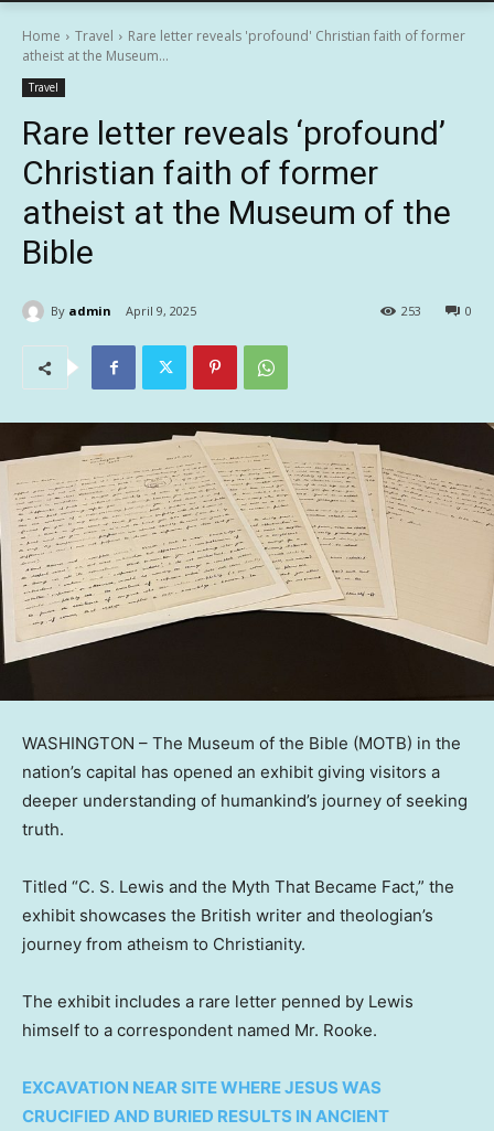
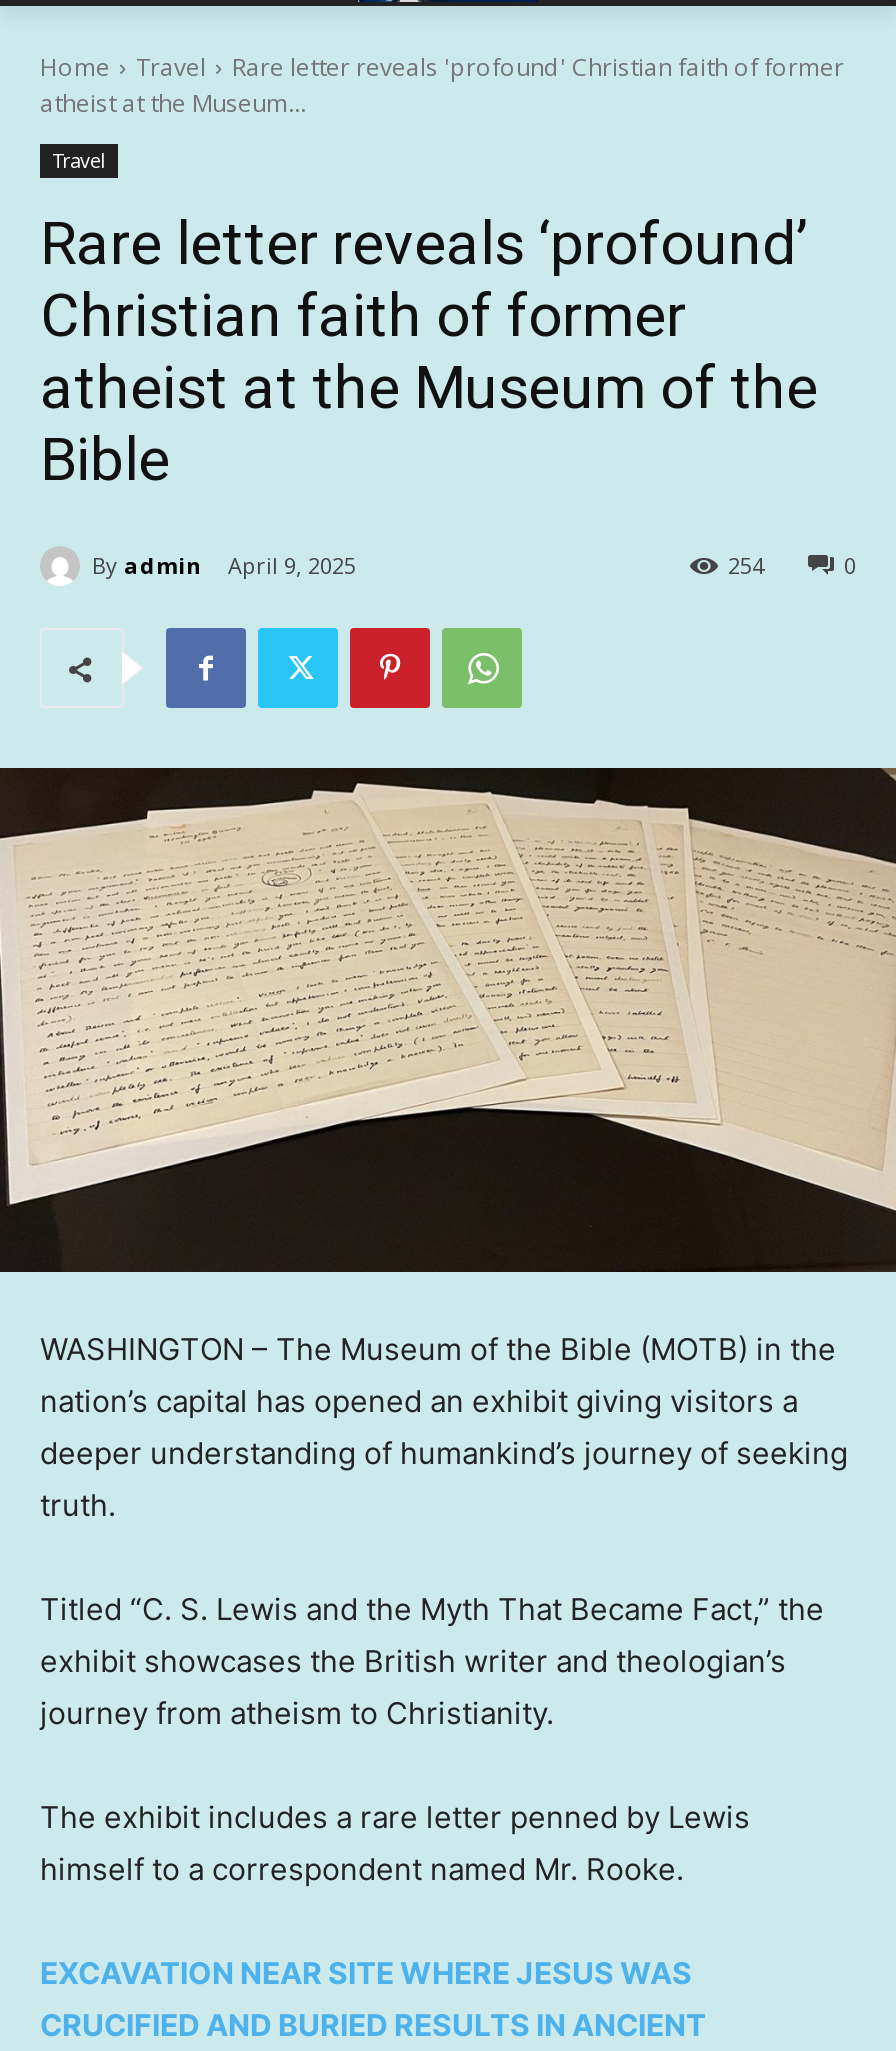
[401,302,421,319] 253 -> [728,550,764,580] 254

